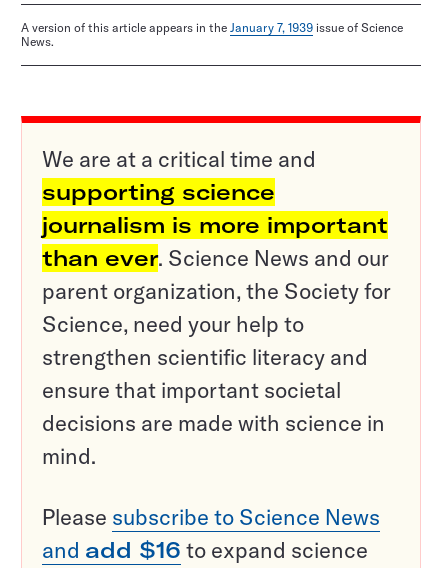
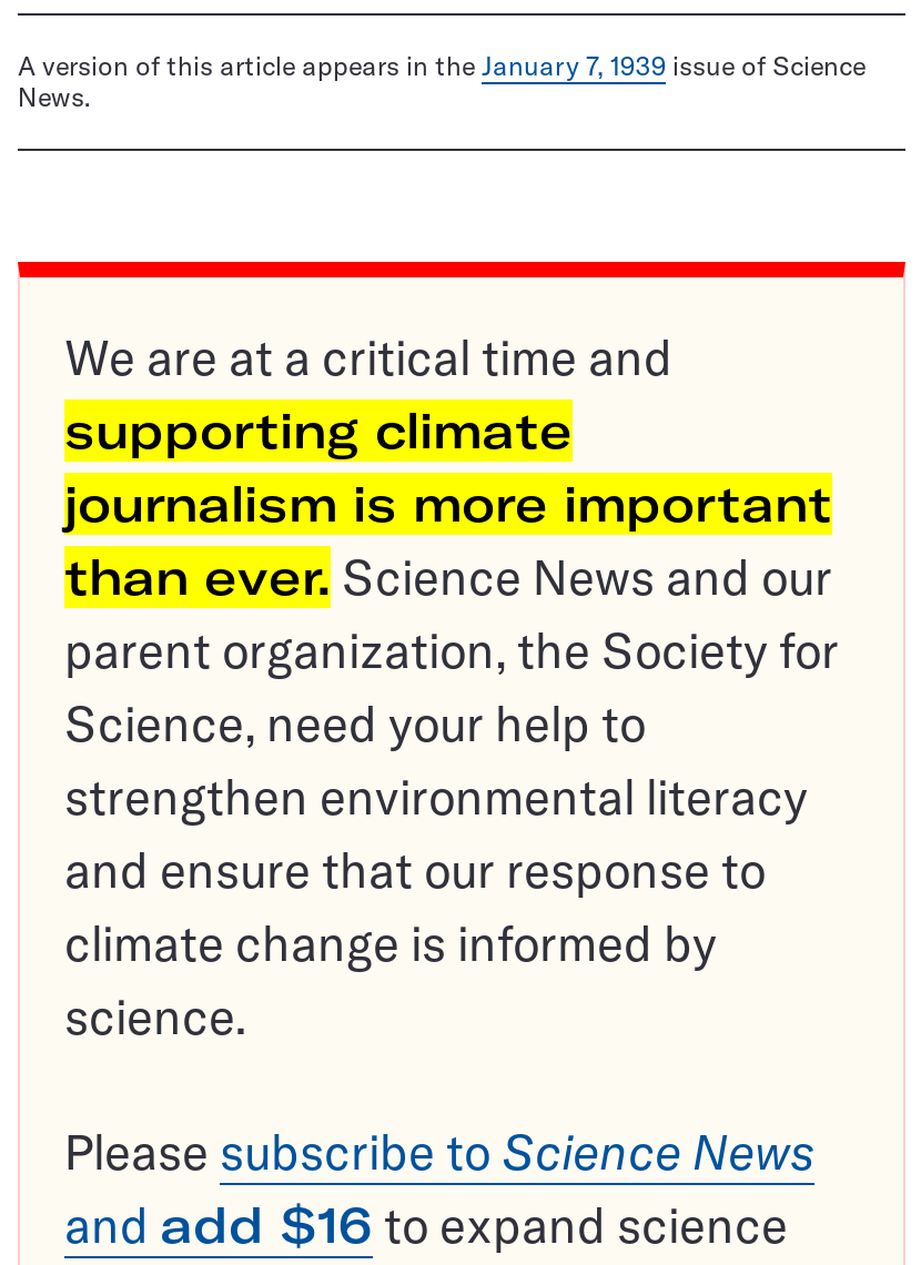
[42,178,275,206] supporting science -> [64,400,573,462] supporting climate
[42,343,385,470] strengthen scientific literacy and | ensure that important societal | decisions are made with science in | mind. -> [64,766,808,1048] strengthen environmental literacy | and ensure that our response to | climate change is informed by | science.

